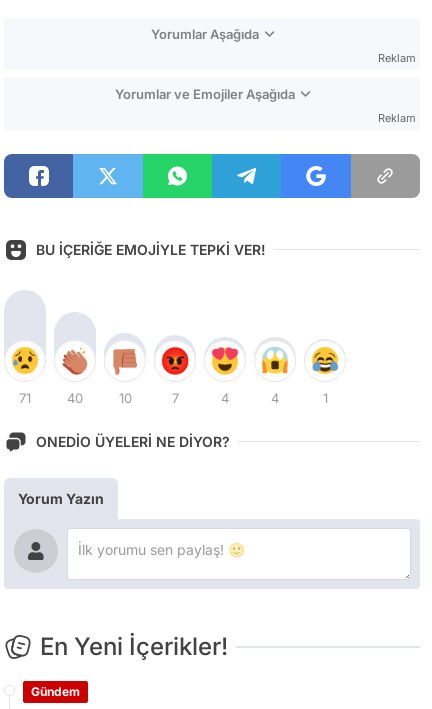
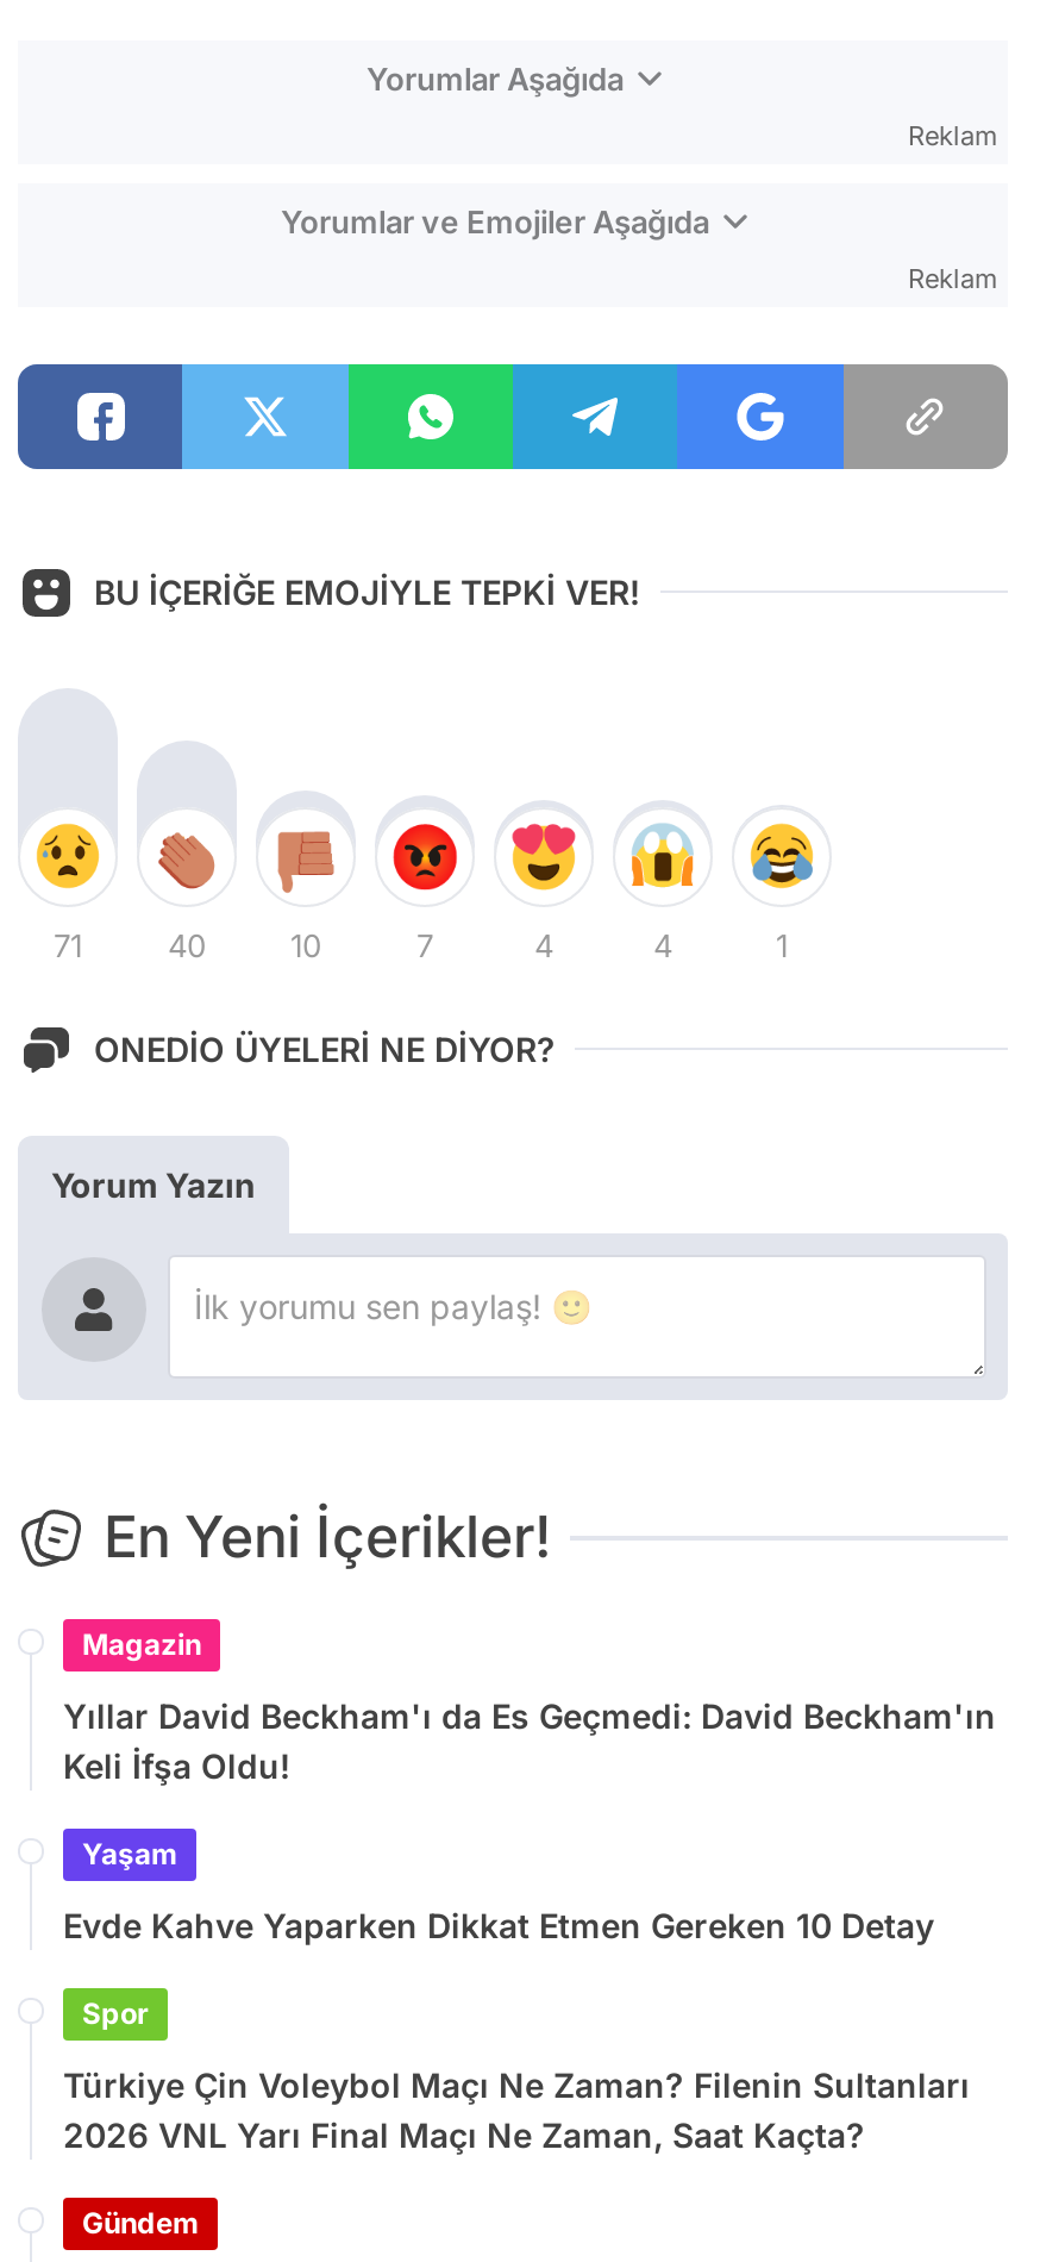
none -> [63,1625,996,2154] Magazin | Yıllar David Beckham'ı da Es Geçmedi: David Beckham'ın | Keli İfşa Oldu! | Yaşam | Evde Kahve Yaparken Dikkat Etmen Gereken 10 Detay | Spor | Türkiye Çin Voleybol Maçı Ne Zaman? Filenin Sultanları | 2026 VNL Yarı Final Maçı Ne Zaman, Saat Kaçta?

